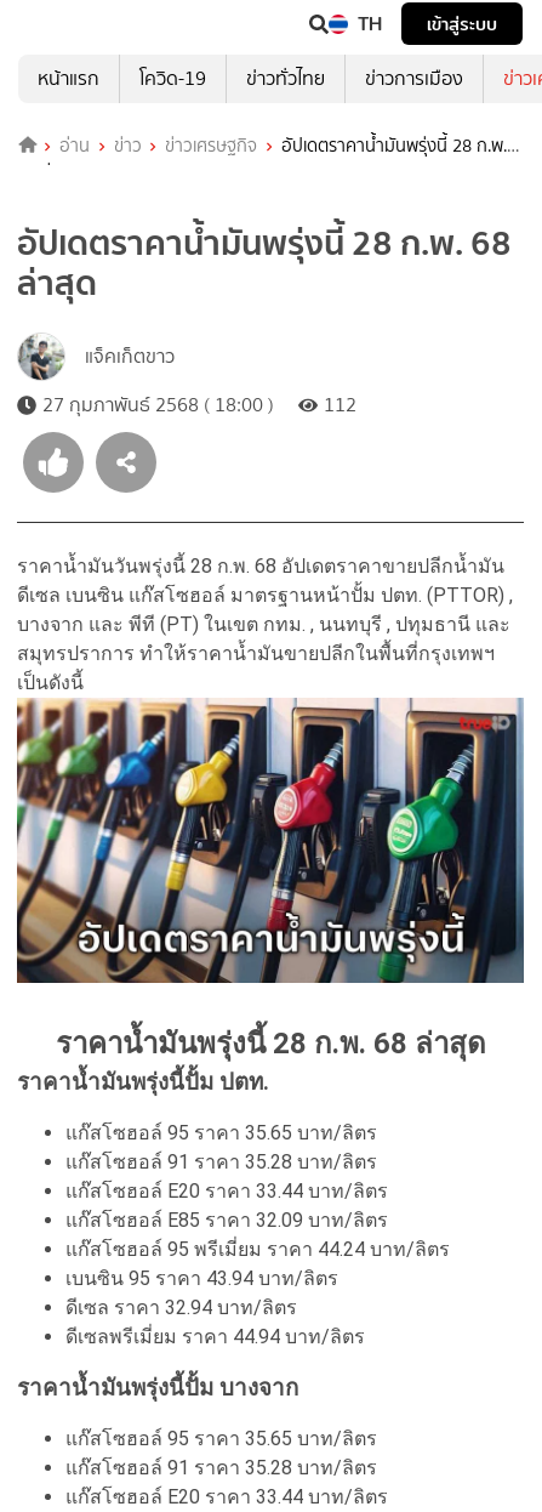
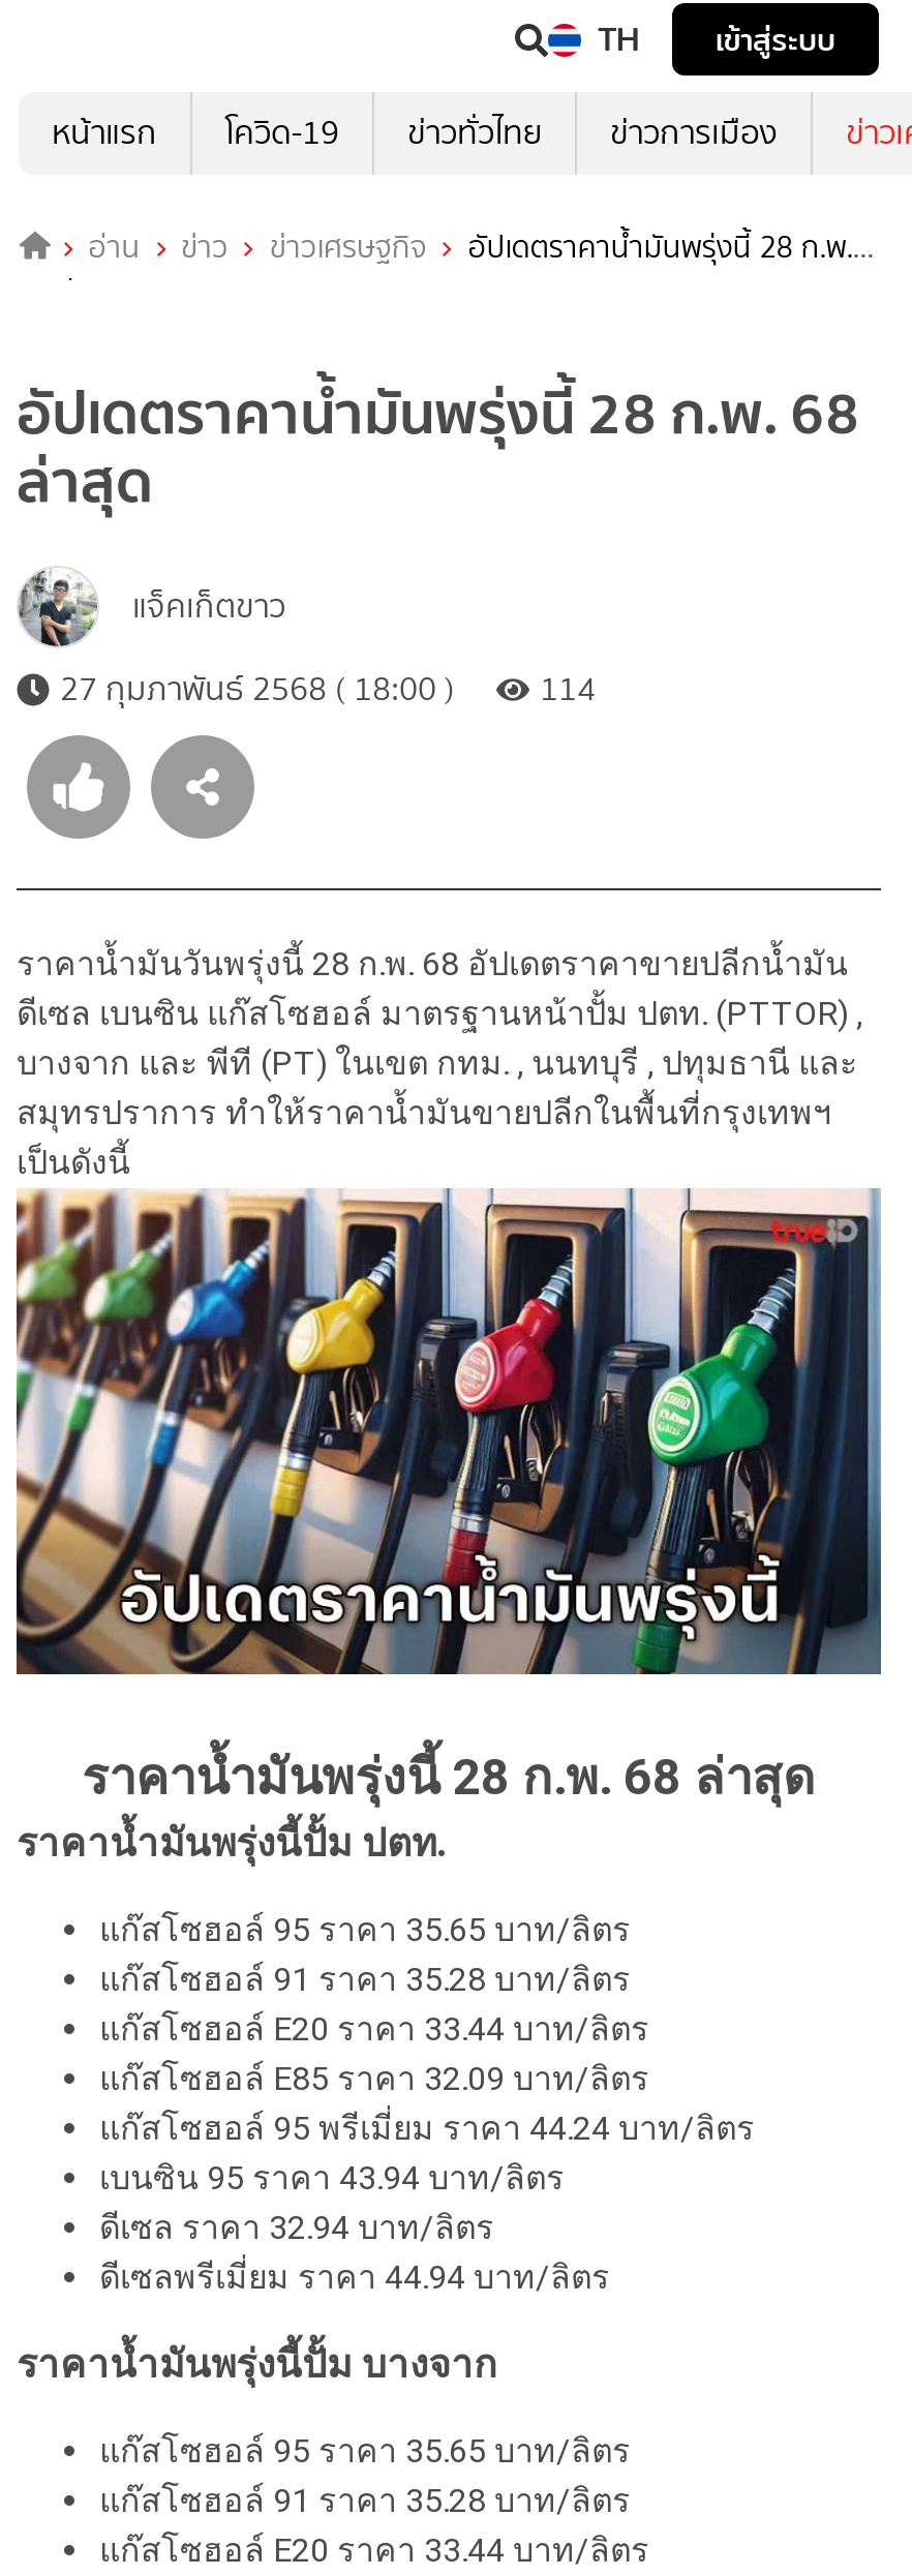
[42,391,356,419] 27 กุมภาพันธ์ 2568 ( 18:00 ) 112 -> [60,665,596,712] 27 กุมภาพันธ์ 2568 ( 18:00 ) 114

